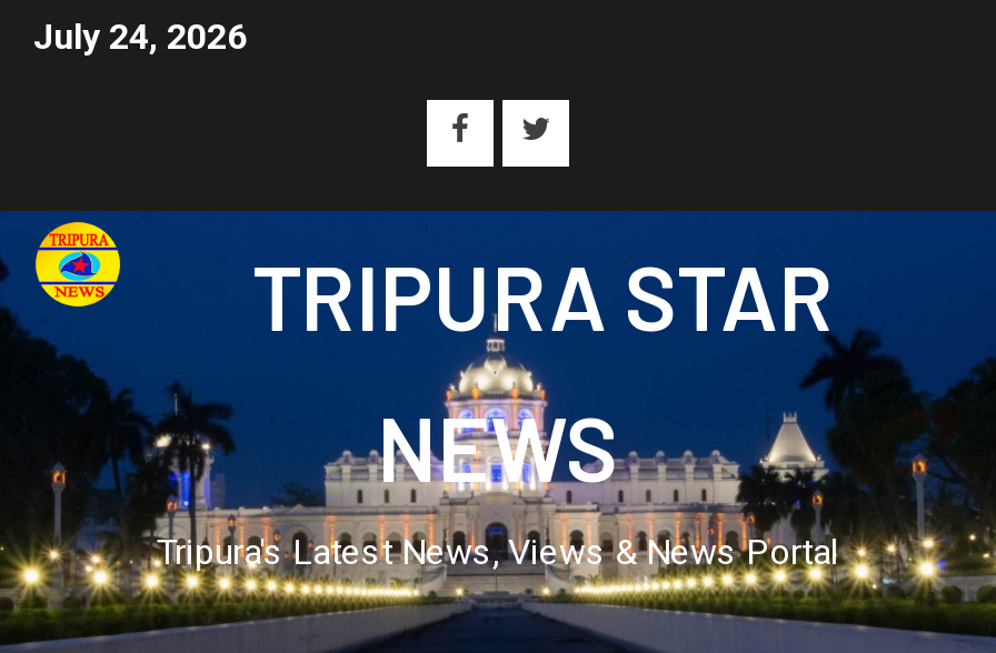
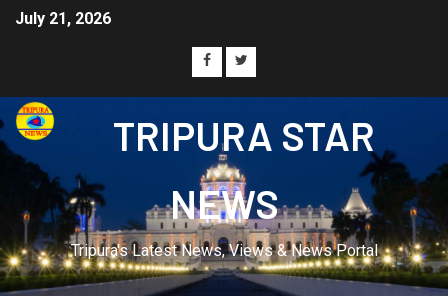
[33,16,247,58] July 24, 2026 -> [15,9,111,28] July 21, 2026

